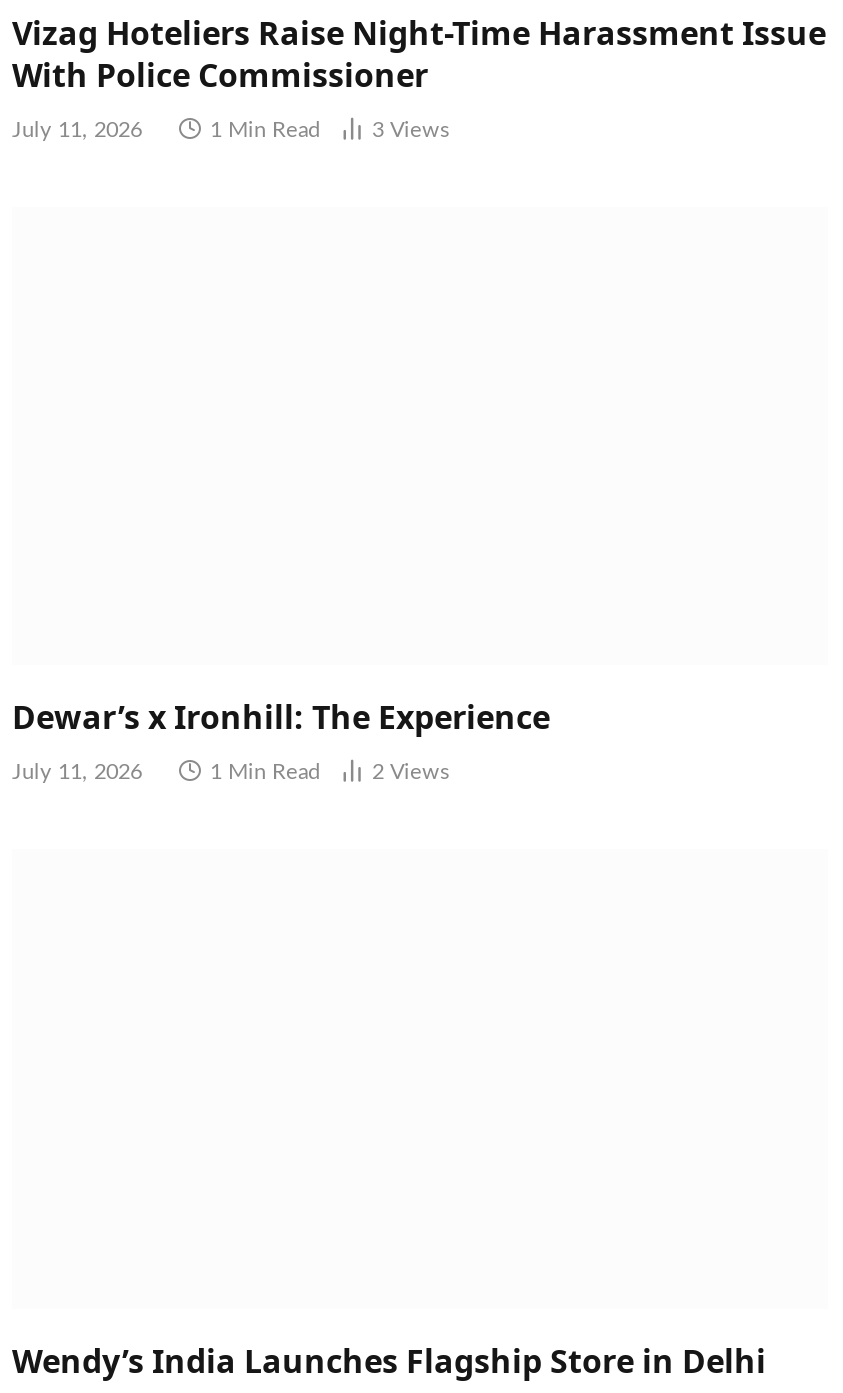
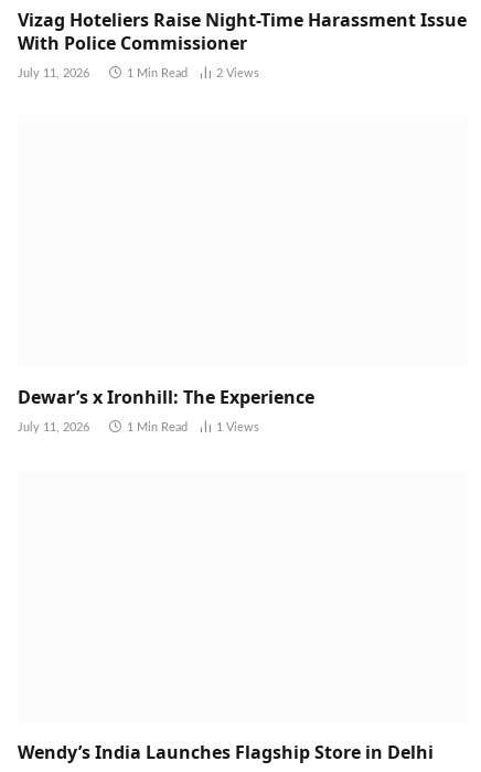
[372,119,450,141] 3 Views -> [216,67,259,79] 2 Views
[372,762,450,784] 2 Views -> [216,422,259,434] 1 Views

